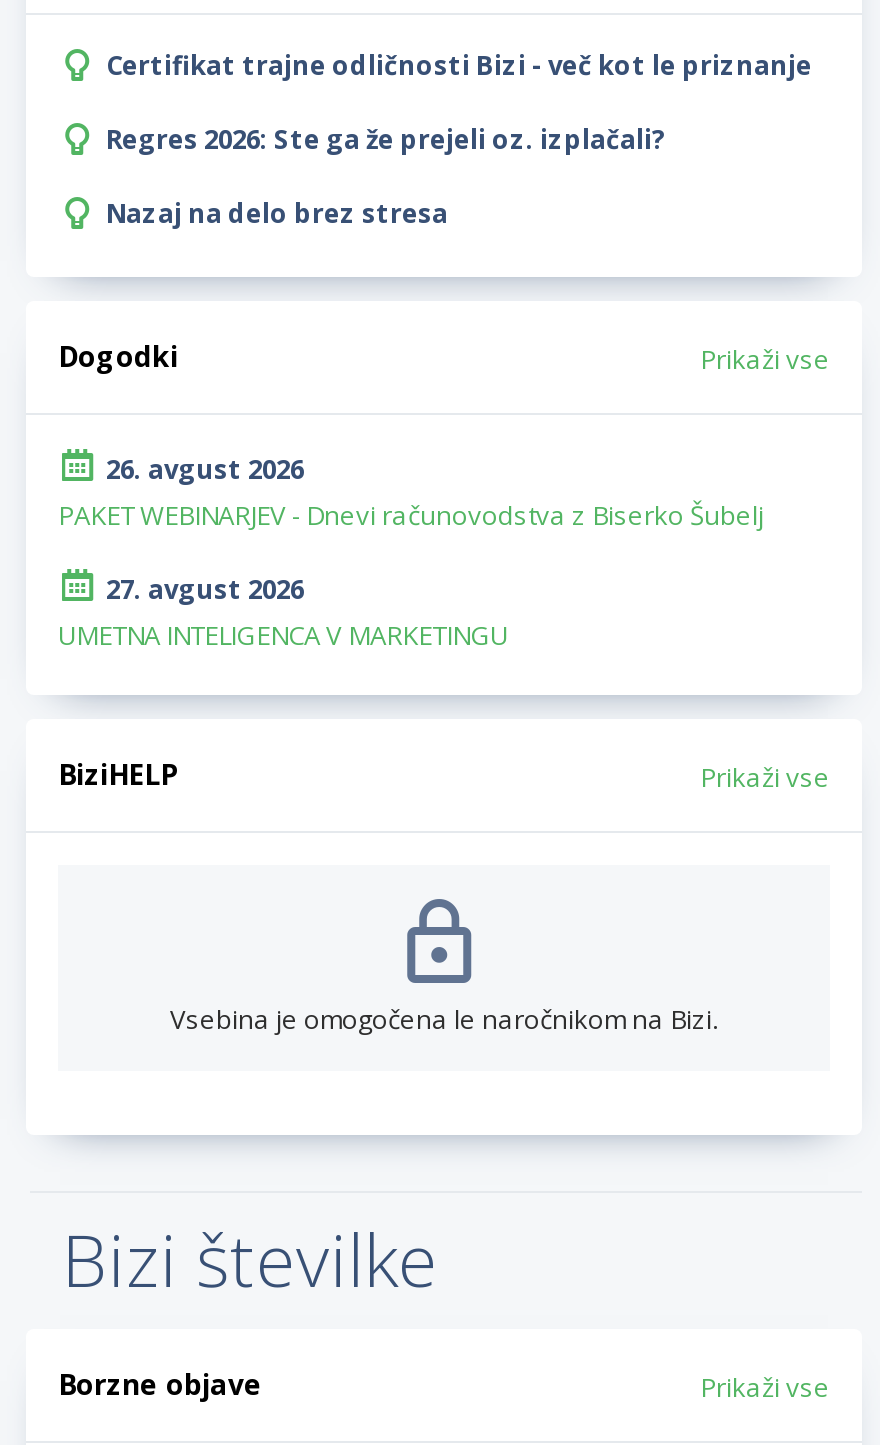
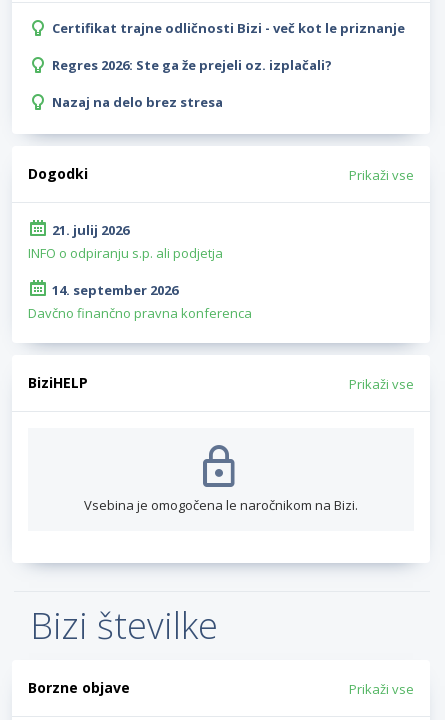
[58,451,764,533] 26. avgust 2026 | PAKET WEBINARJEV - Dnevi računovodstva z Biserko Šubelj -> [28,221,223,262] 21. julij 2026 | INFO o odpiranju s.p. ali podjetja
[58,571,508,653] 27. avgust 2026 | UMETNA INTELIGENCA V MARKETINGU -> [28,281,252,322] 14. september 2026 | Davčno finančno pravna konferenca

